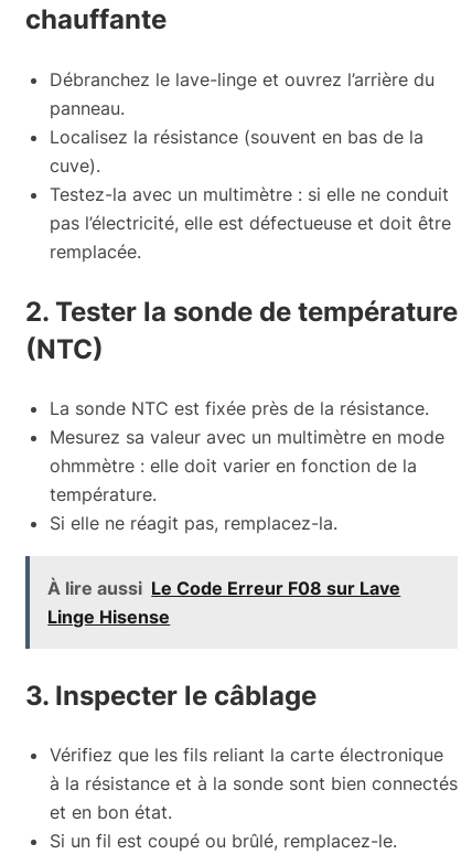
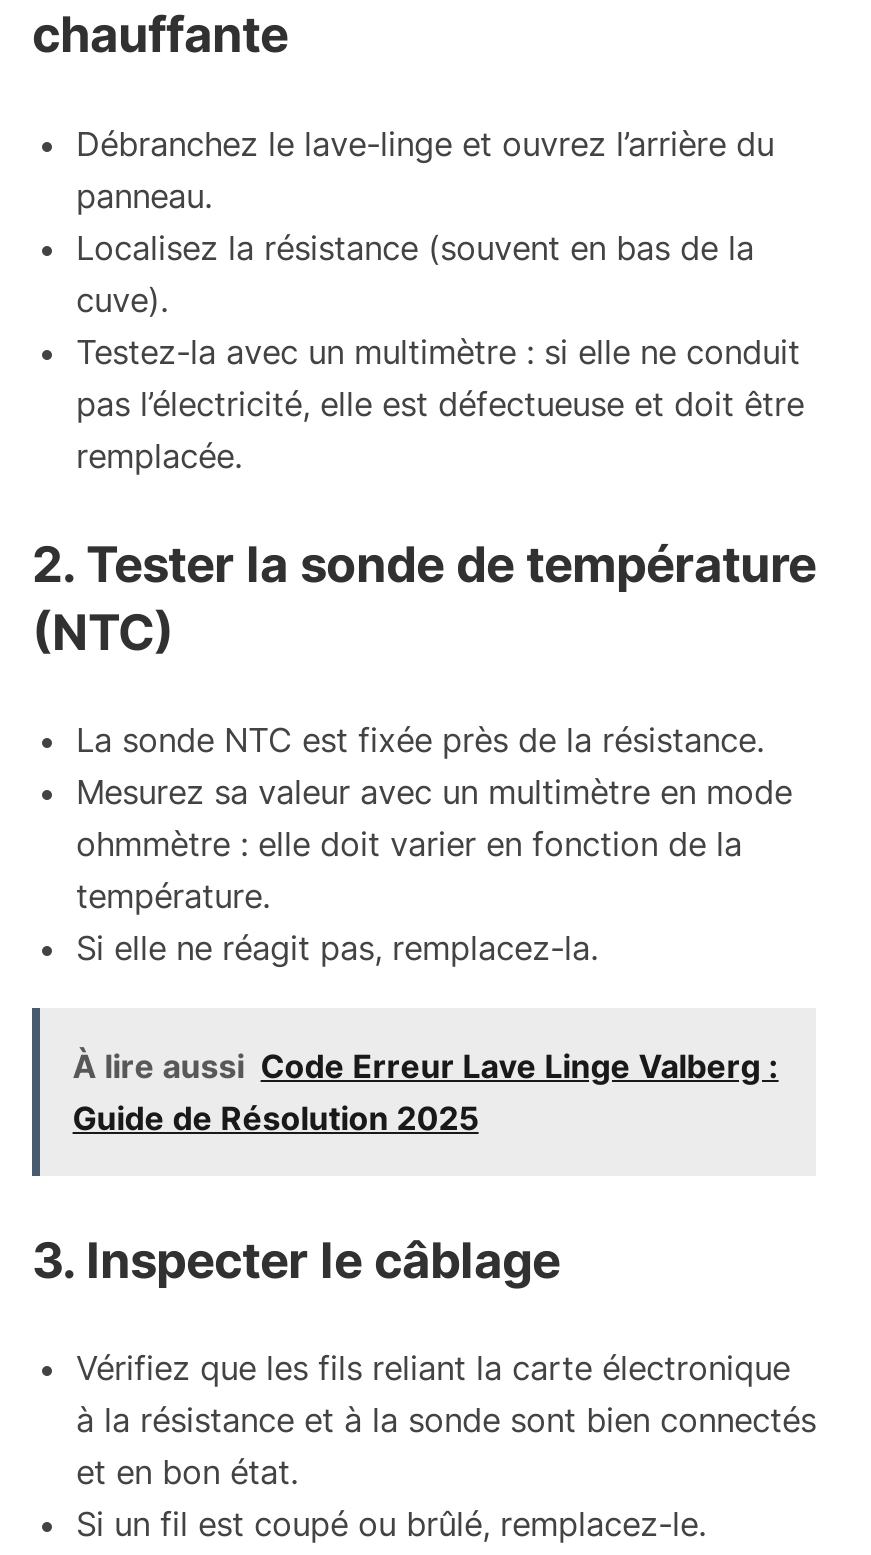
[48,577,401,628] À lire aussi Le Code Erreur F08 sur Lave | Linge Hisense -> [73,1046,779,1138] À lire aussi Code Erreur Lave Linge Valberg : | Guide de Résolution 2025

